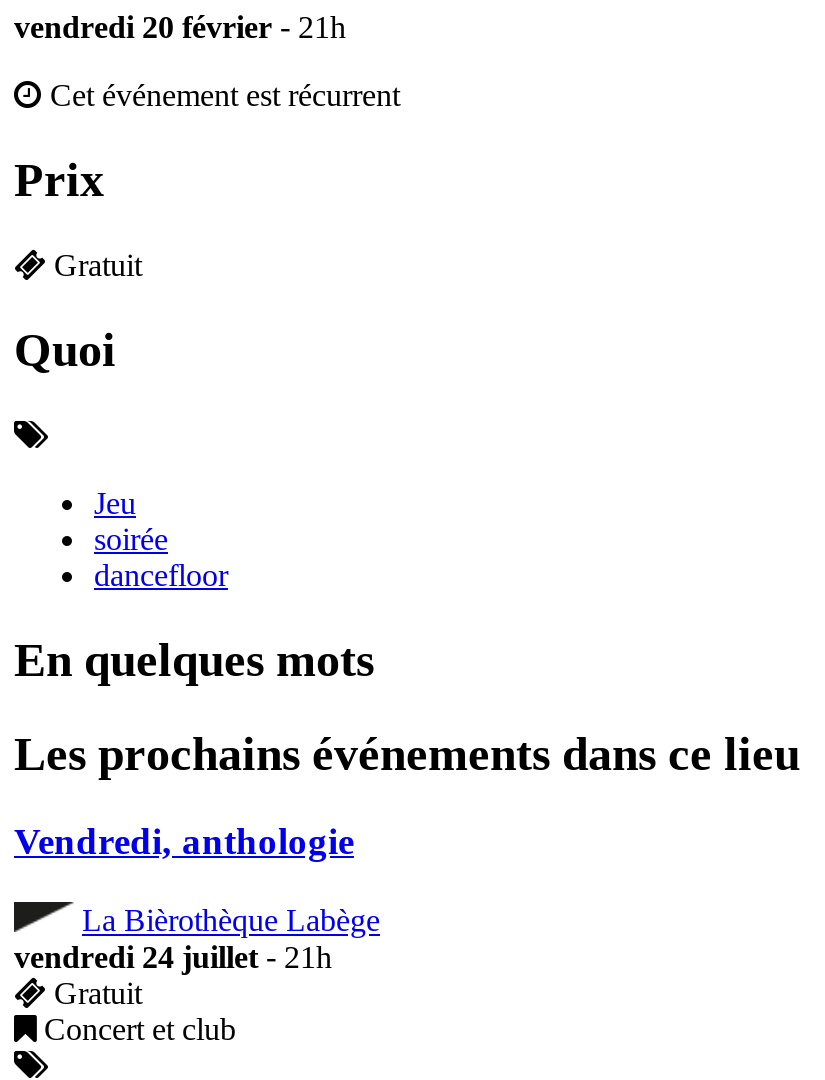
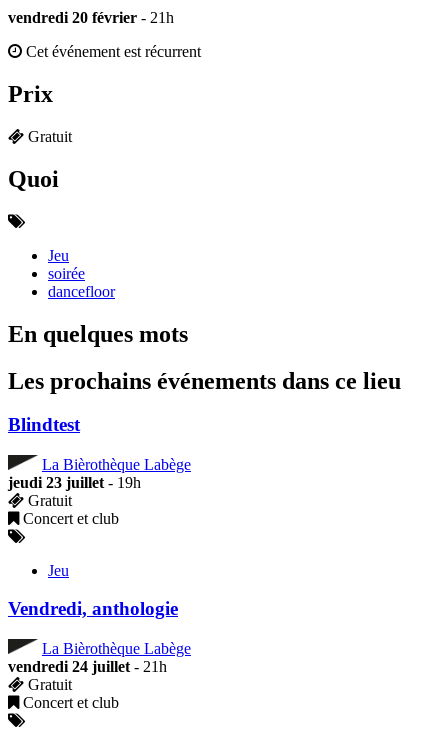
none -> [8,414,191,579] Blindtest | La Bièrothèque Labège | jeudi 23 juillet - 19h | Gratuit | Concert et club | Jeu

